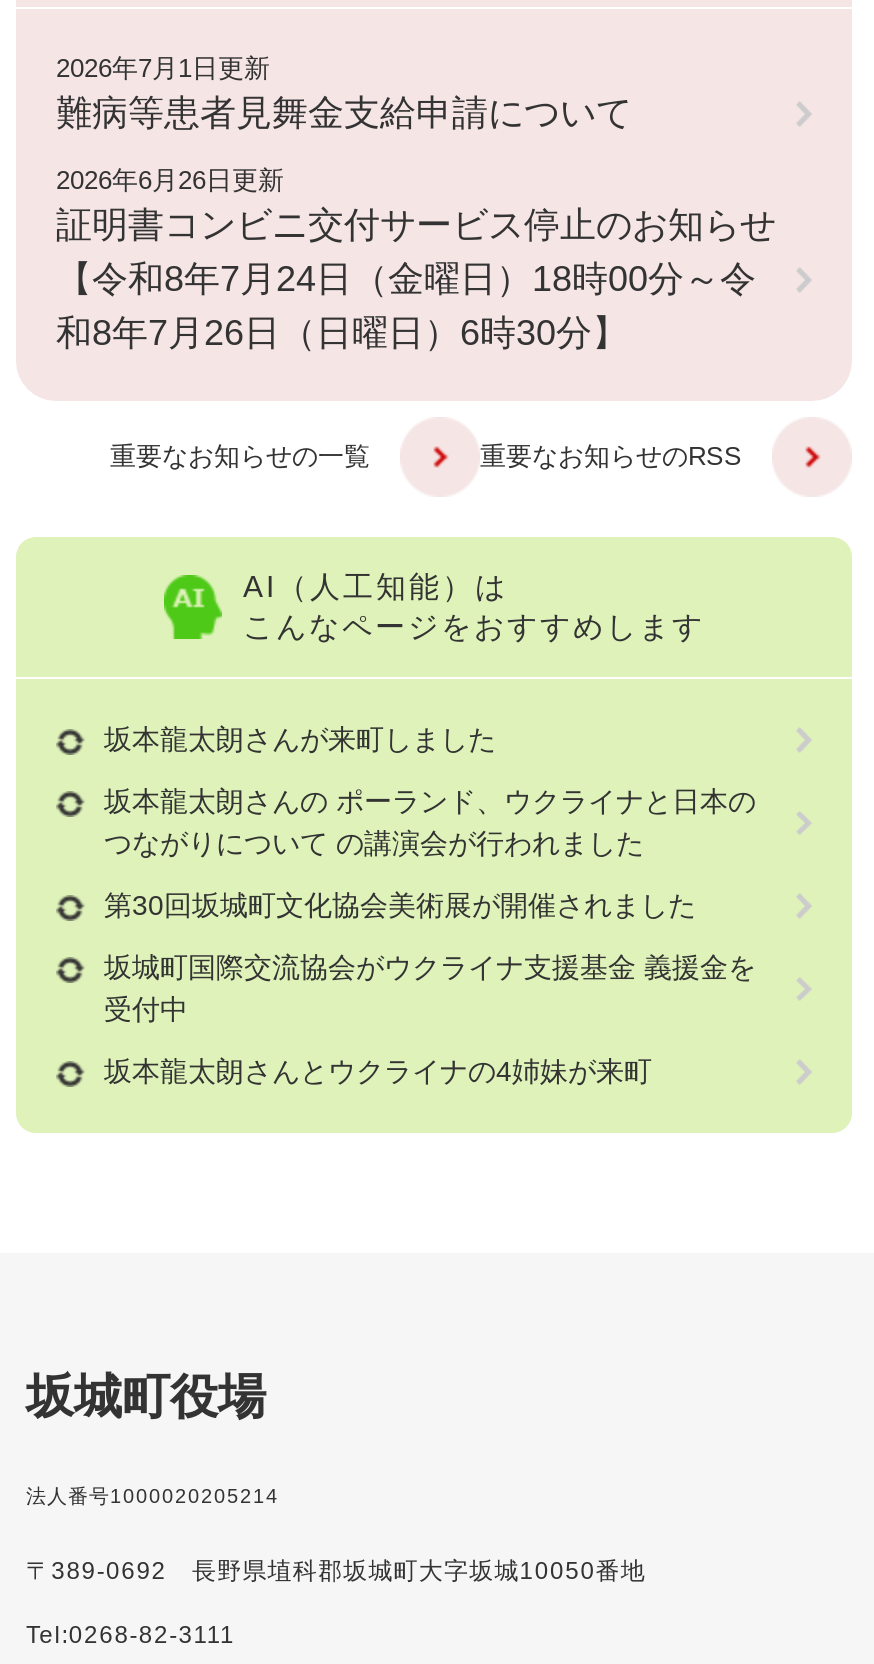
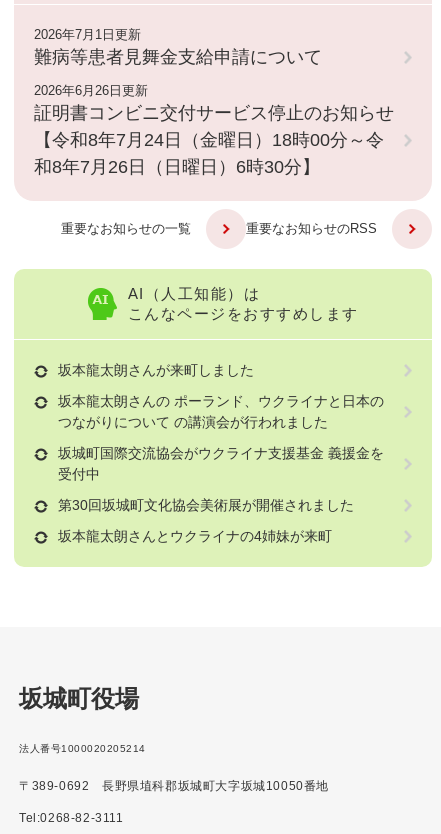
moved [104,889,696,921] -> [58,497,354,513]: 第30回坂城町文化協会美術展が開催されました
moved [104,951,756,1025] -> [58,445,384,482]: 坂城町国際交流協会がウクライナ支援基金 義援金を | 受付中

